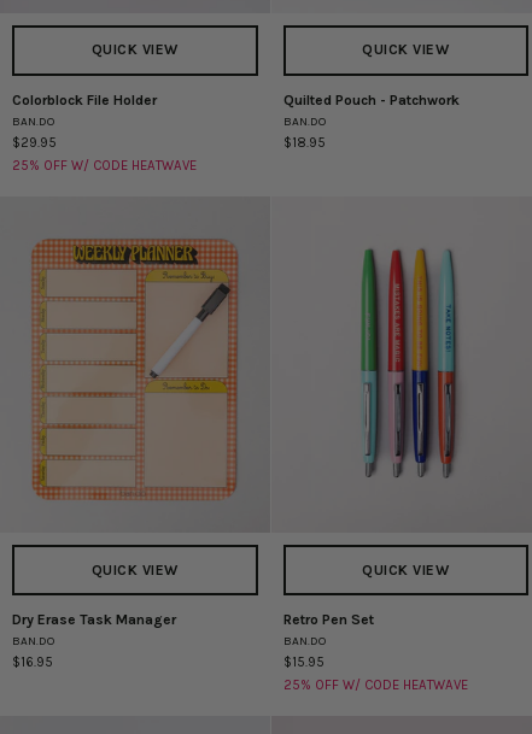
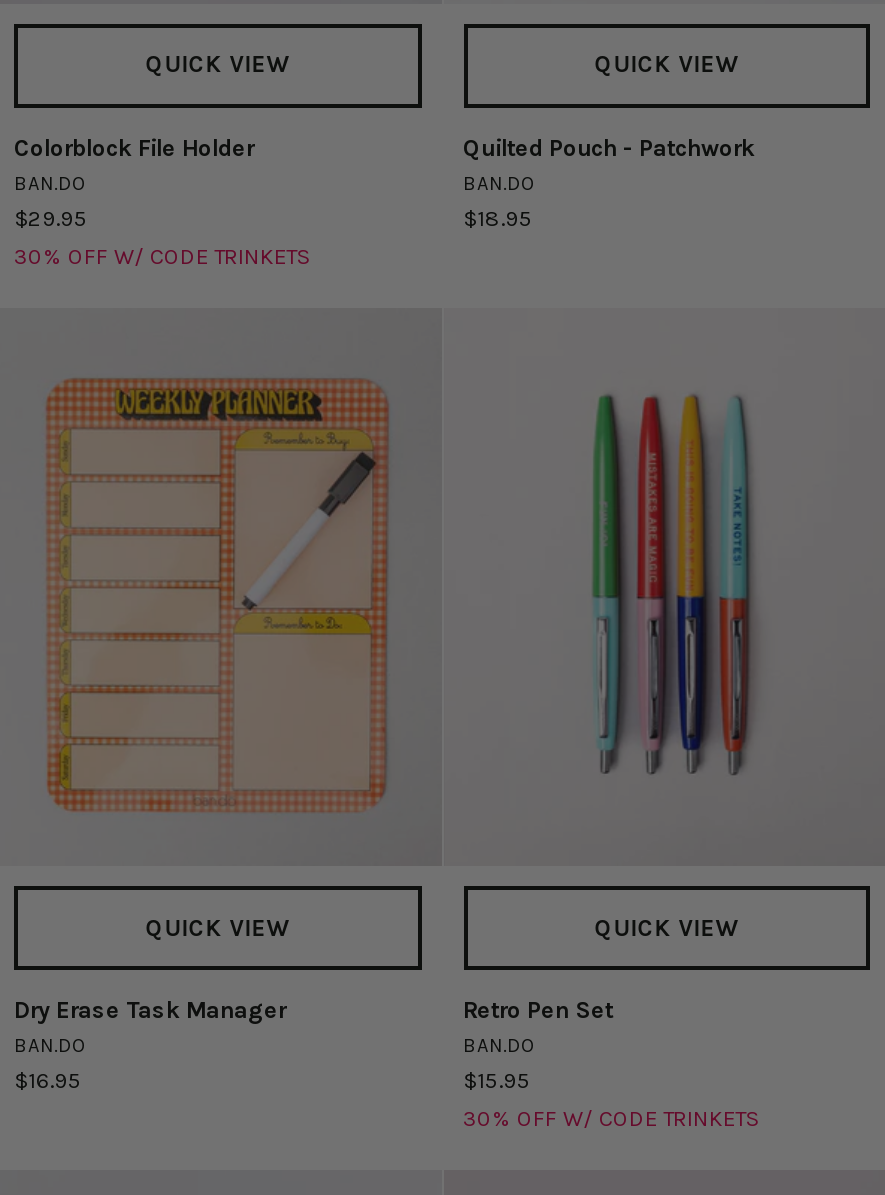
[12,158,197,173] 25% OFF W/ CODE HEATWAVE -> [14,244,310,270] 30% OFF W/ CODE TRINKETS
[283,678,467,693] 25% OFF W/ CODE HEATWAVE -> [463,1106,759,1132] 30% OFF W/ CODE TRINKETS

